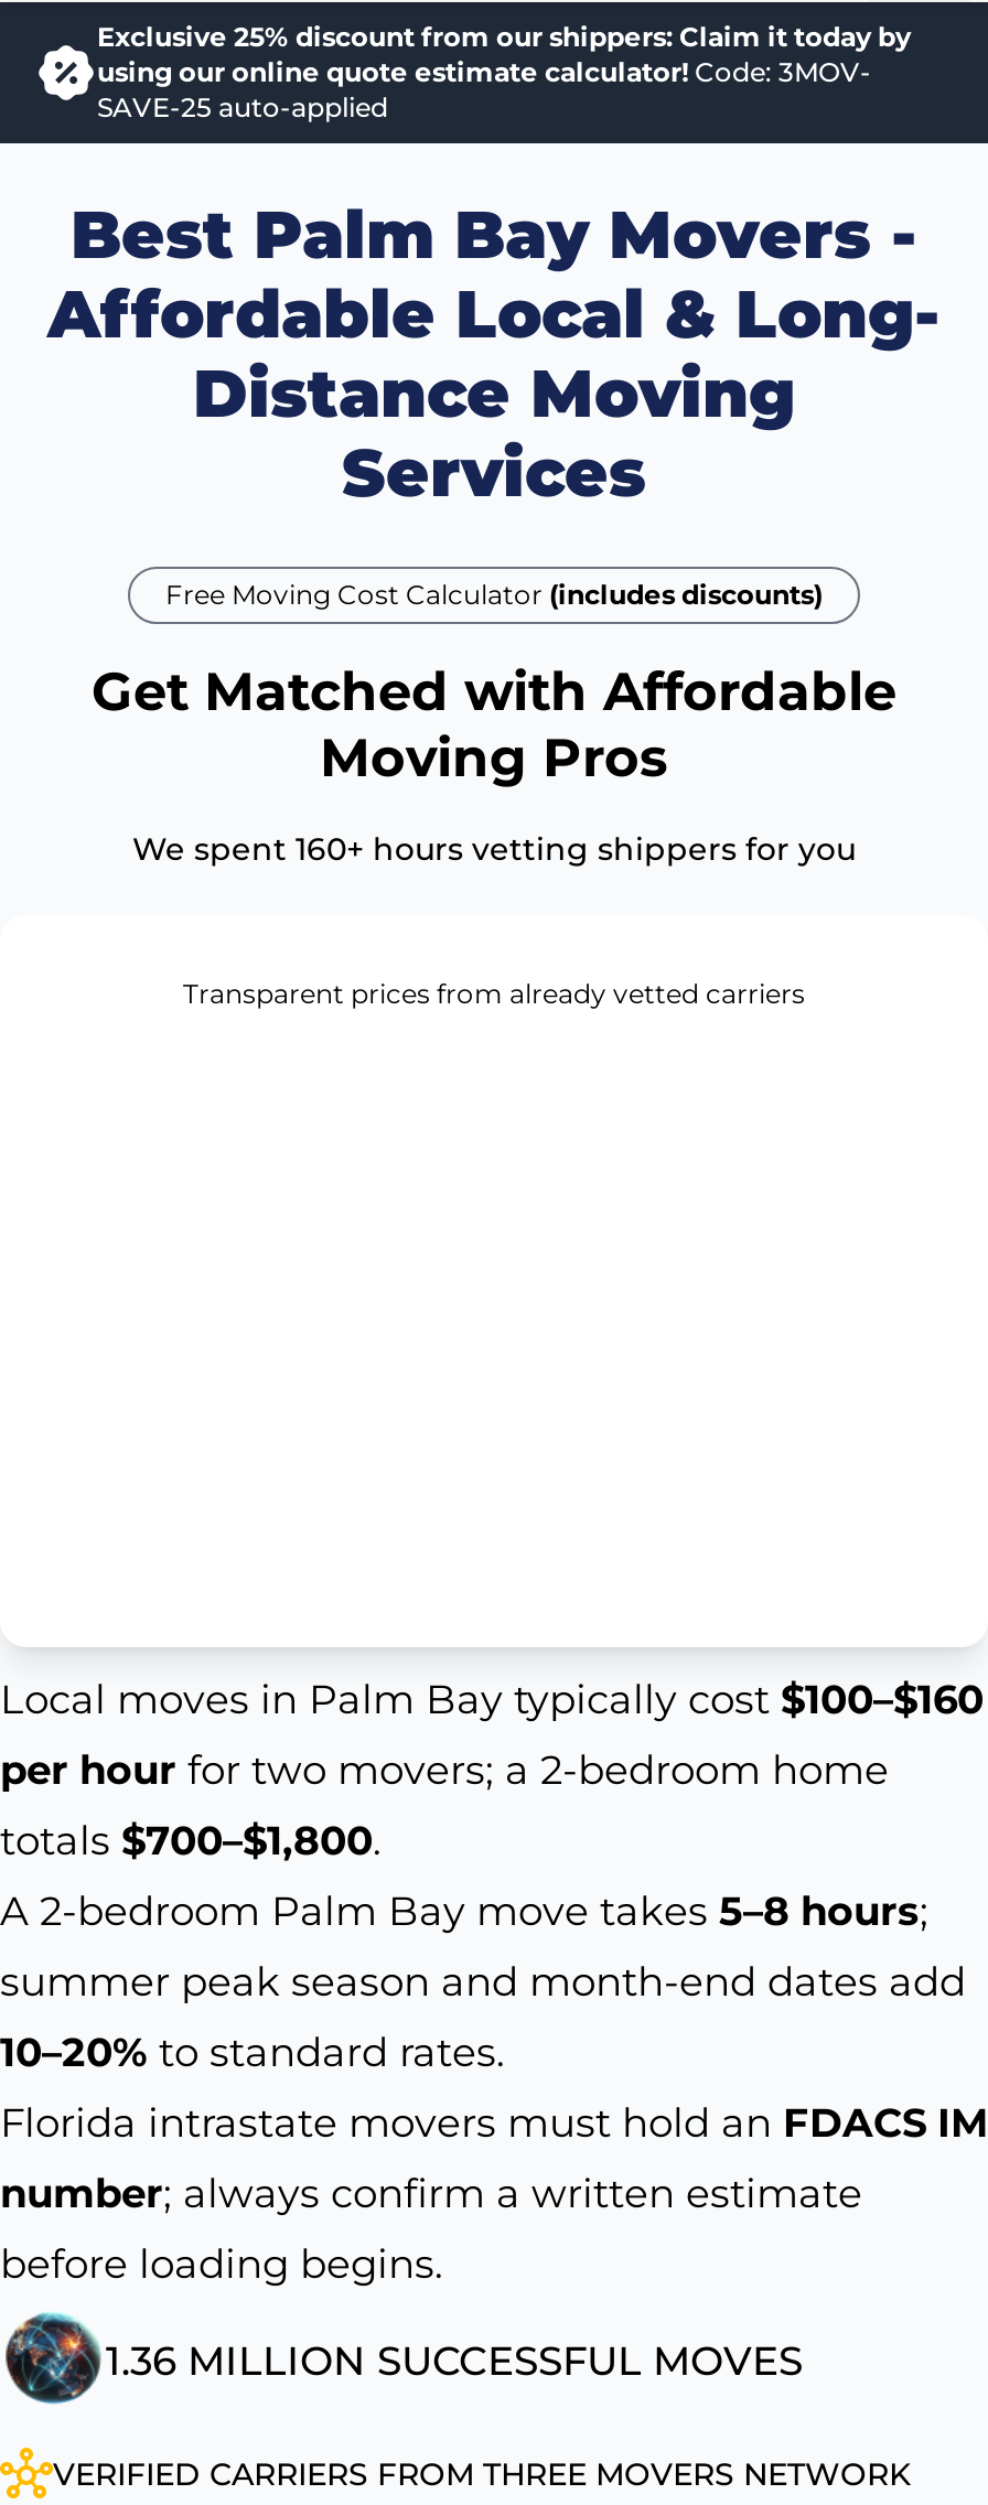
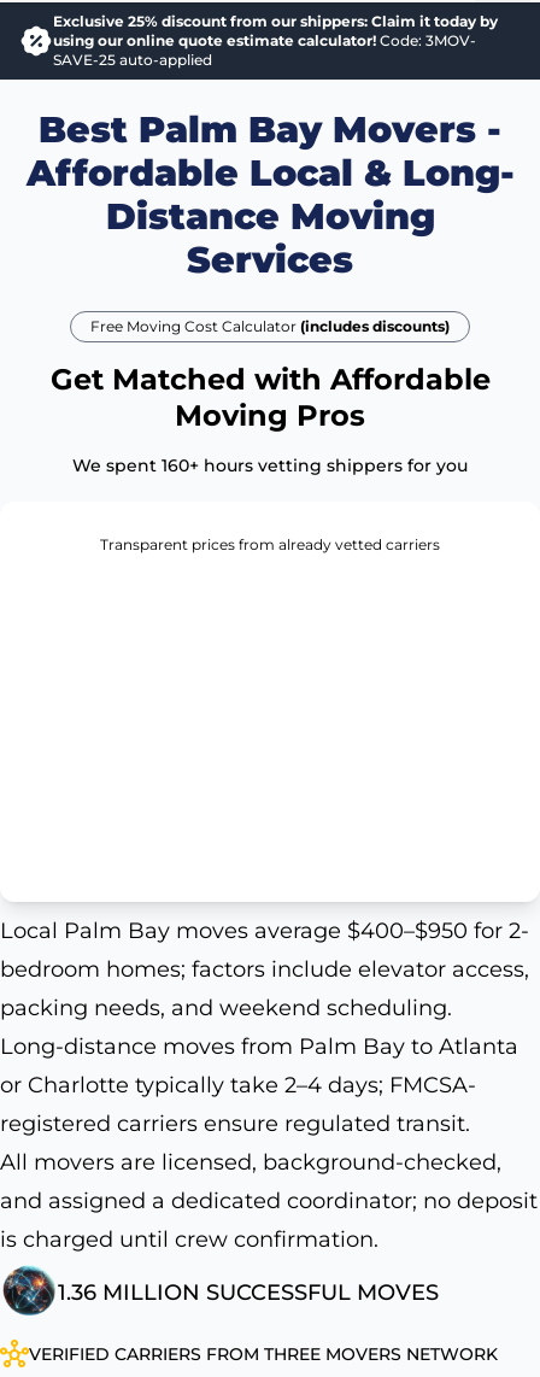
[0,1676,984,1724] Local moves in Palm Bay typically cost $100–$160 -> [0,918,529,944] Local Palm Bay moves average $400–$950 for 2-
[0,1746,889,1795] per hour for two movers; a 2-bedroom home -> [0,956,529,983] bedroom homes; factors include elevator access,
[0,1817,382,1866] totals $700–$1,800. -> [0,995,452,1021] packing needs, and weekend scheduling.
[0,1888,928,1936] A 2-bedroom Palm Bay move takes 5–8 hours; -> [0,1033,518,1060] Long-distance moves from Palm Bay to Atlanta
[0,1958,966,2007] summer peak season and month-end dates add -> [0,1072,476,1098] or Charlotte typically take 2–4 days; FMCSA-
[0,2029,505,2077] 10–20% to standard rates. -> [0,1111,470,1137] registered carriers ensure regulated transit.
[0,2099,988,2148] Florida intrastate movers must hold an FDACS IM -> [0,1149,501,1176] All movers are licensed, background-checked,
[0,2170,862,2218] number; always confirm a written estimate -> [0,1188,538,1214] and assigned a dedicated coordinator; no deposit
[0,2240,443,2289] before loading begins. -> [0,1226,378,1253] is charged until crew confirmation.

